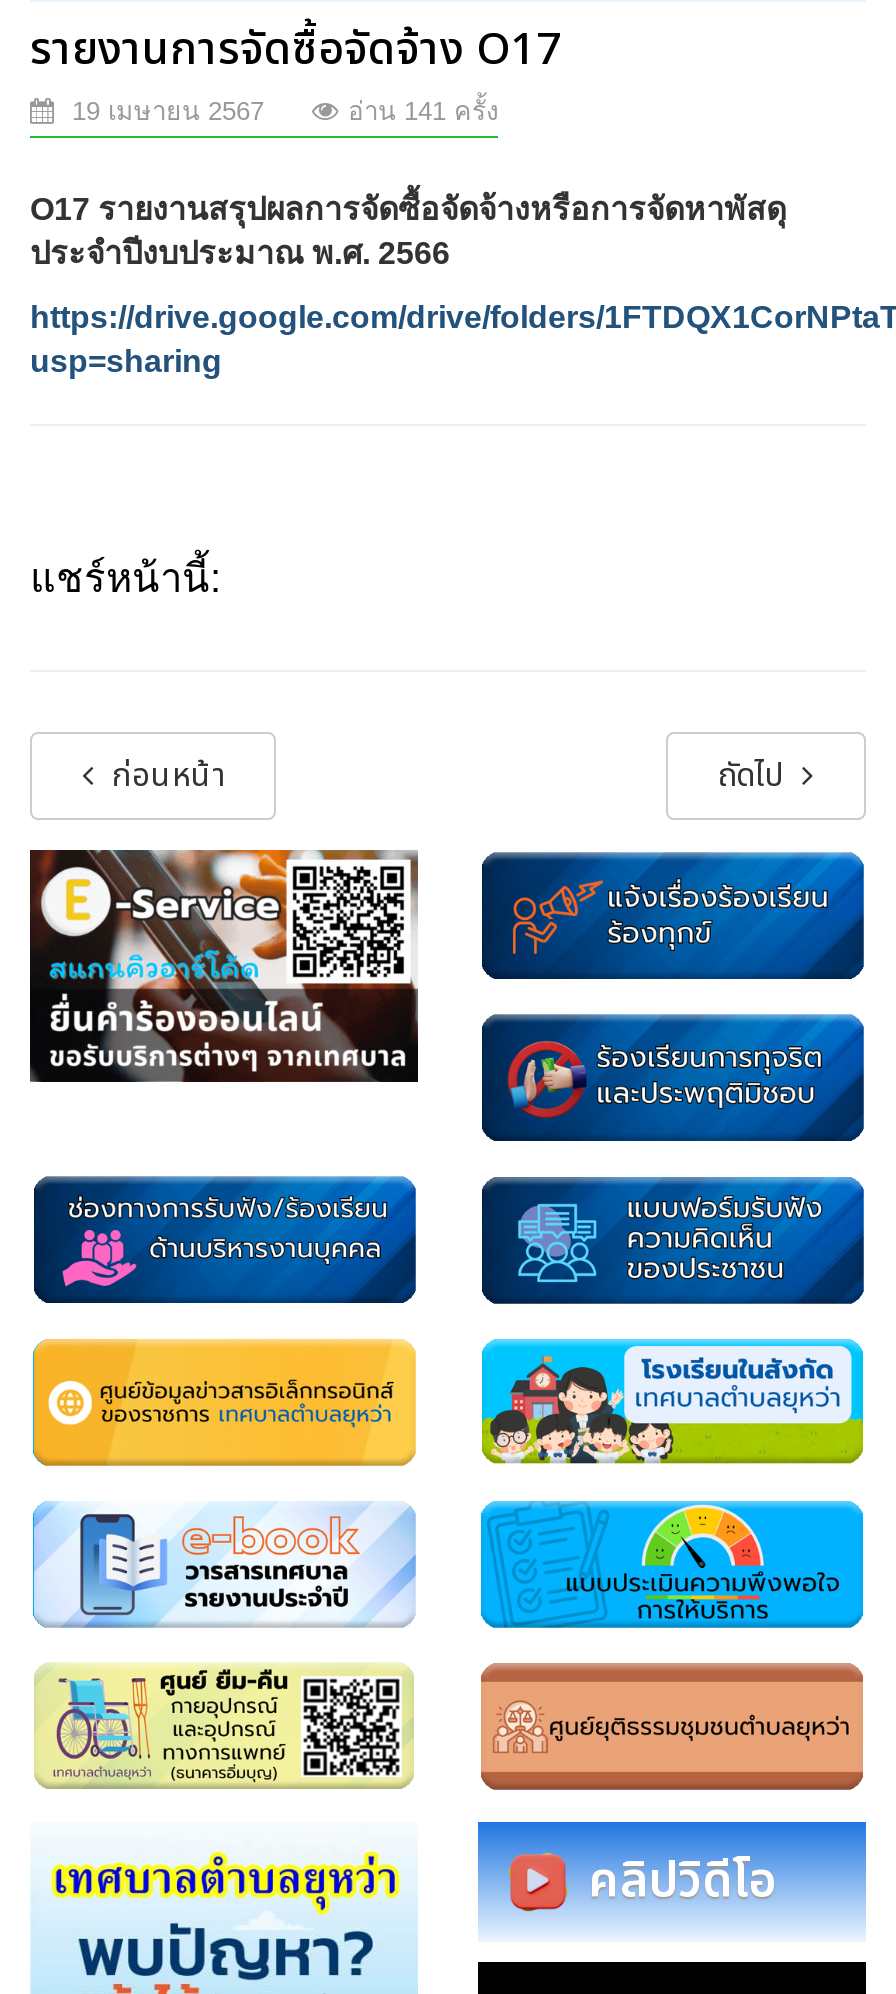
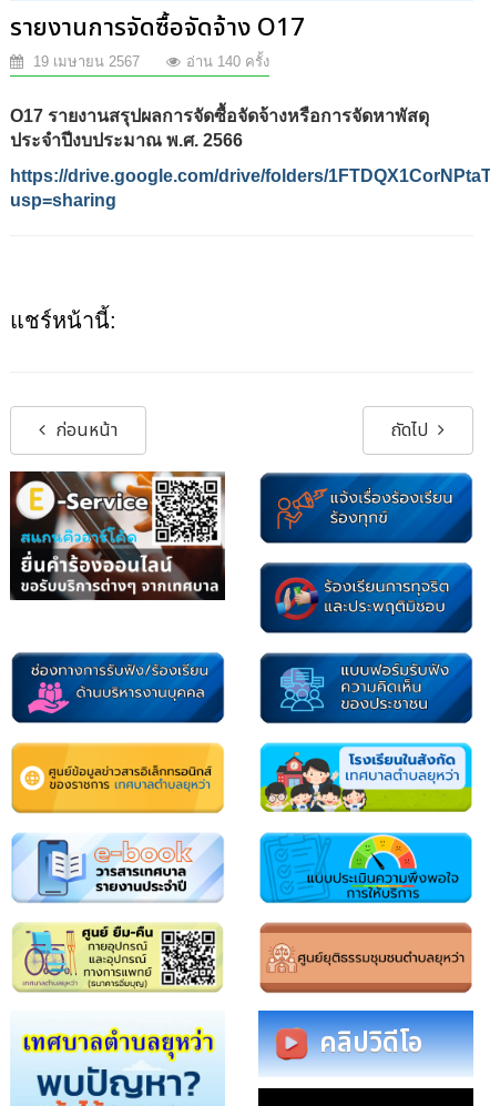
[348,96,498,126] อ่าน 141 ครั้ง -> [186,53,269,70] อ่าน 140 ครั้ง

